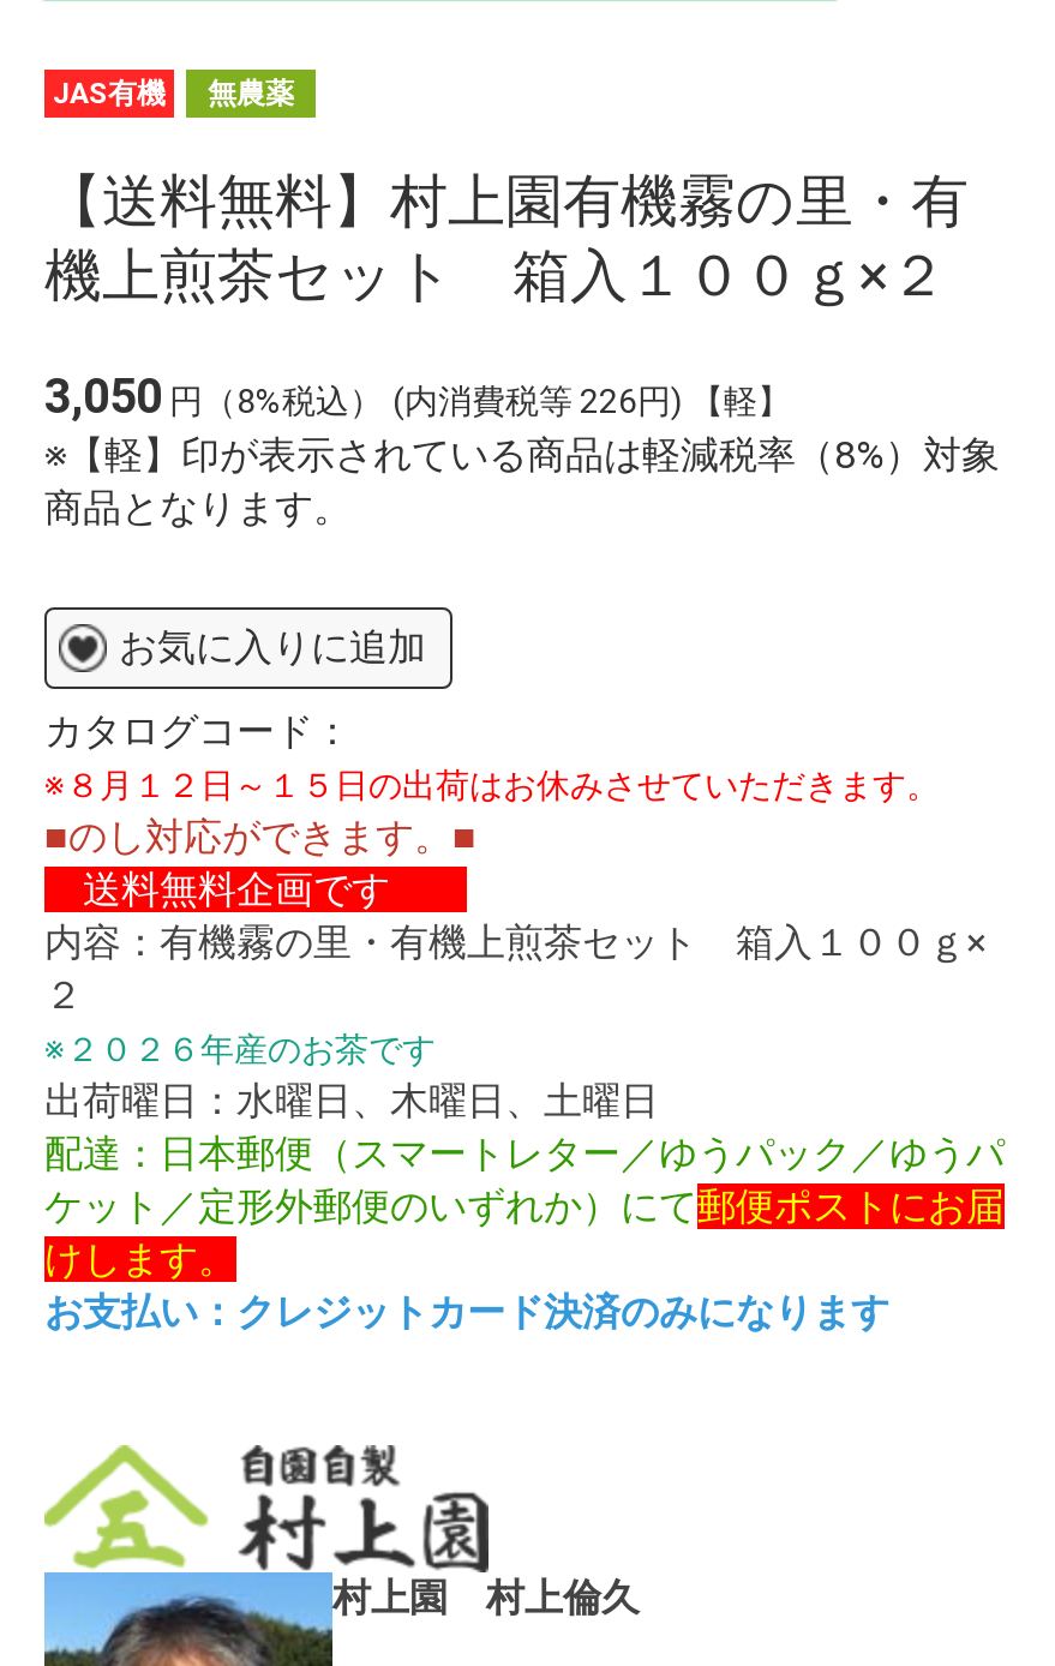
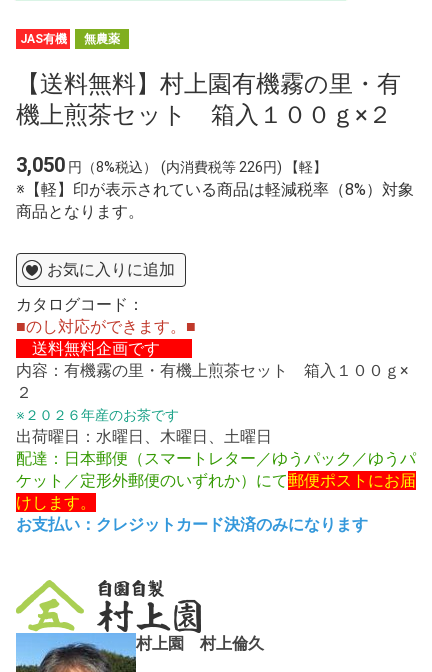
[44,767,940,805] ※８月１２日～１５日の出荷はお休みさせていただきます。 -> none

